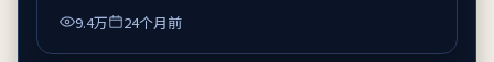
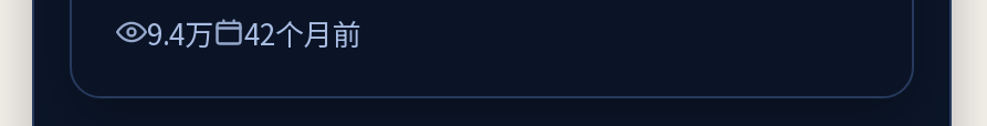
[75,11,182,32] 9.4万 24个月前 -> [147,11,361,53] 9.4万 42个月前

